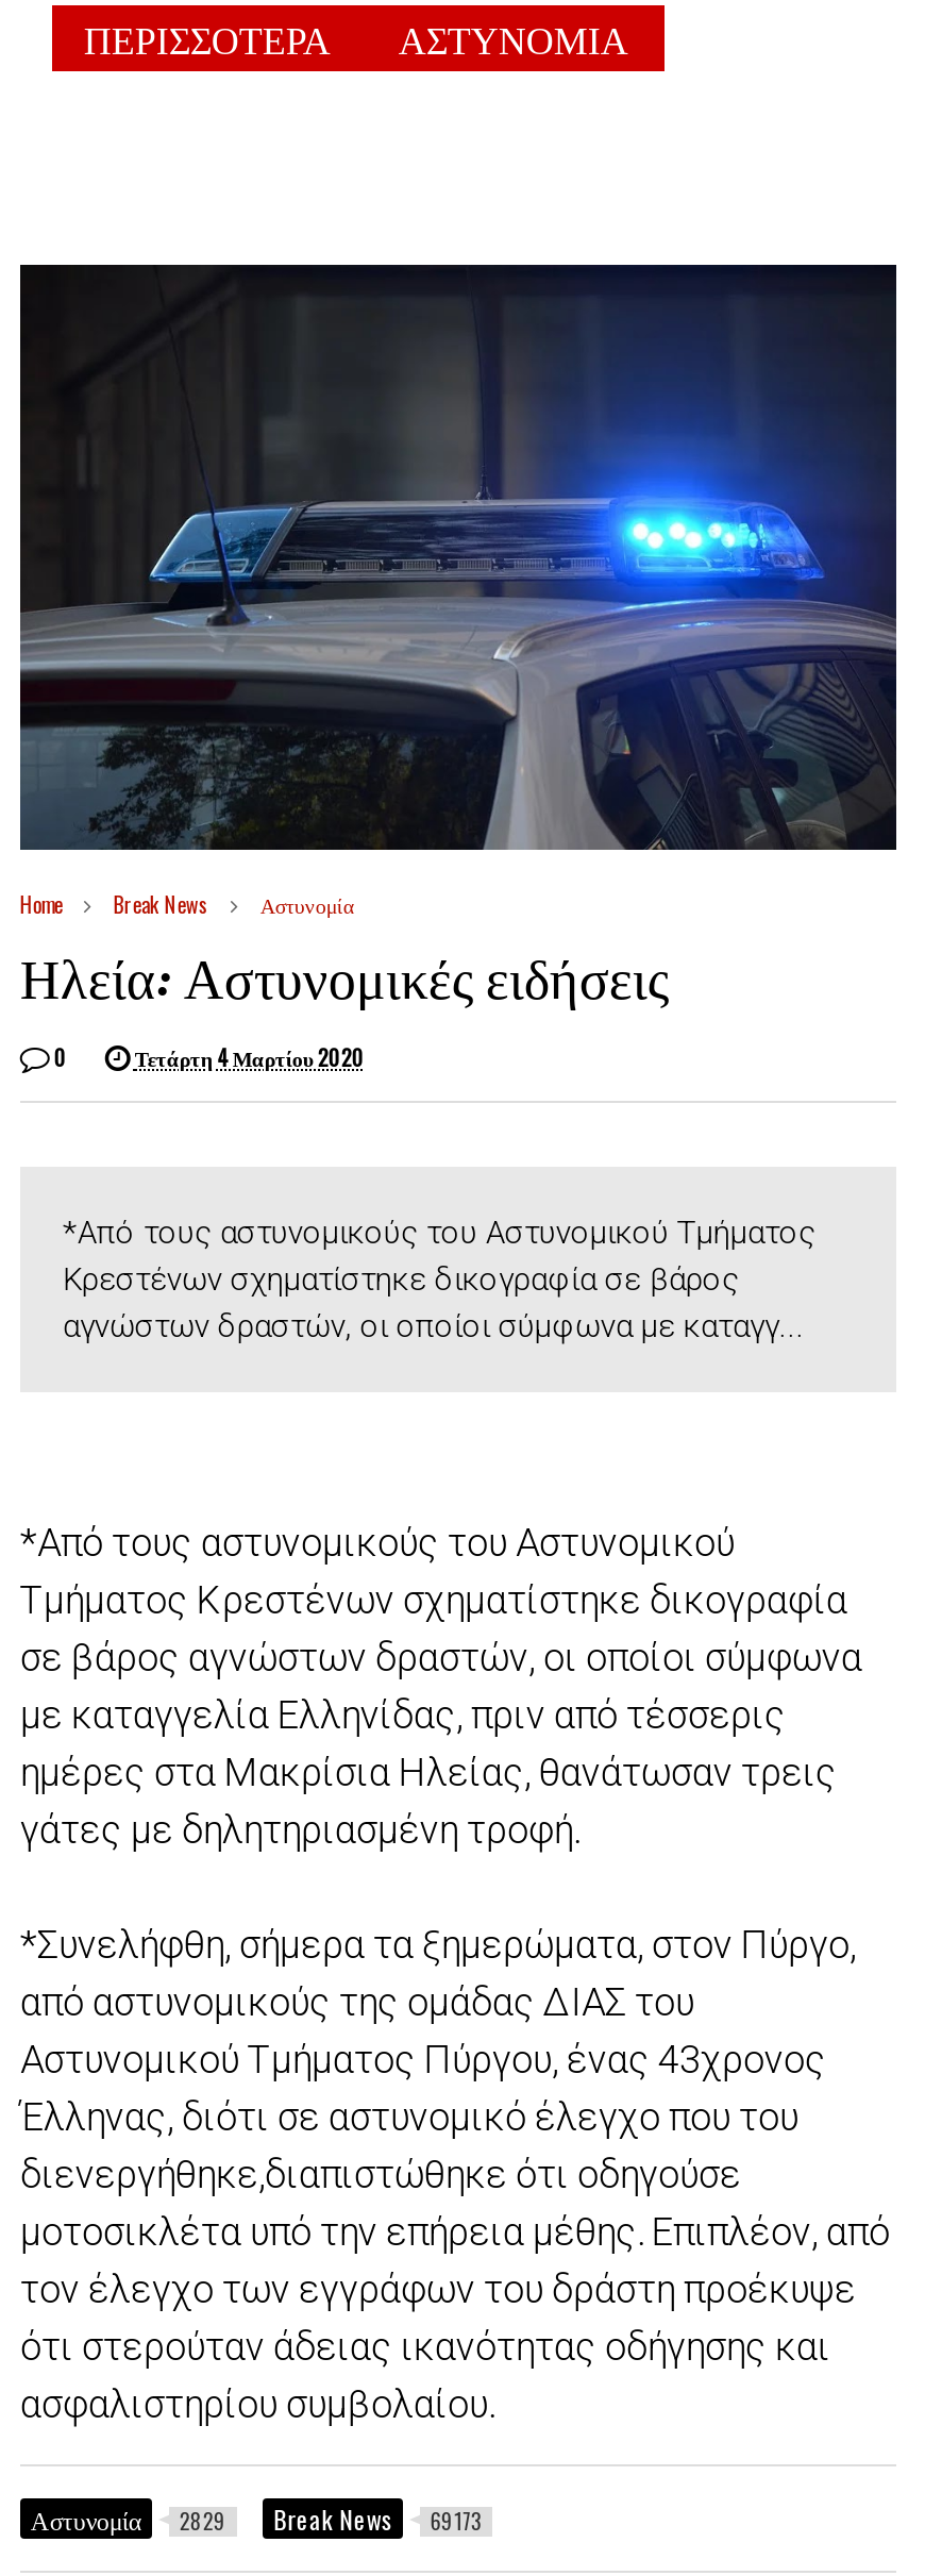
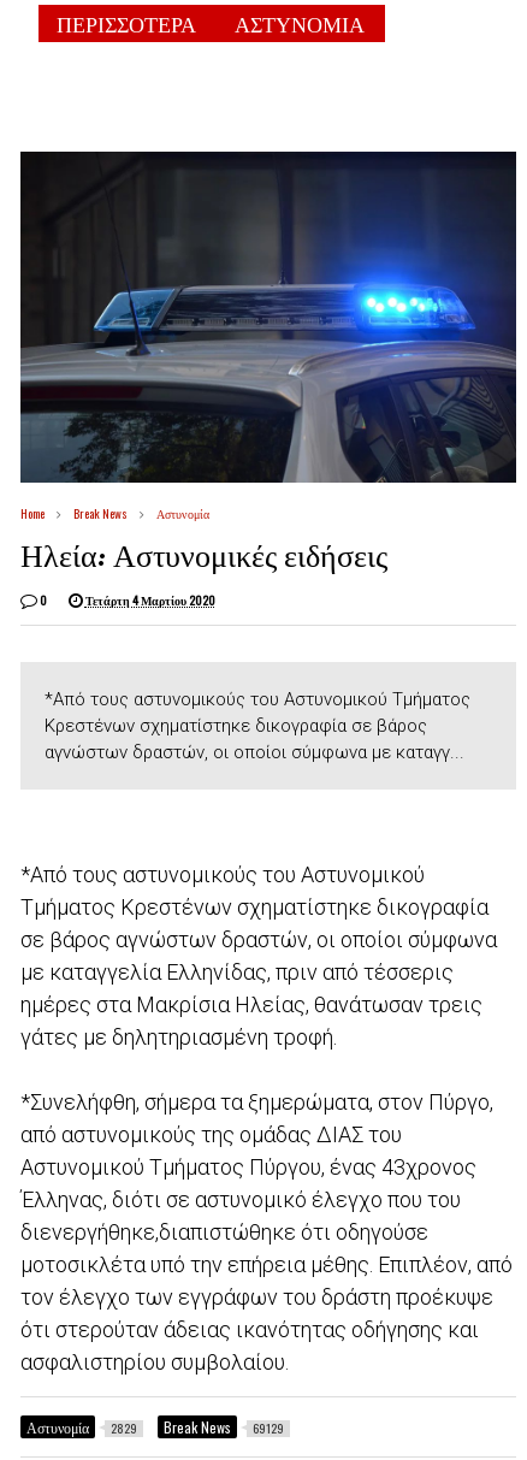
[31,2500,481,2536] Αστυνομία 2829 Break News 69173 -> [26,1416,284,1437] Αστυνομία 2829 Break News 69129

